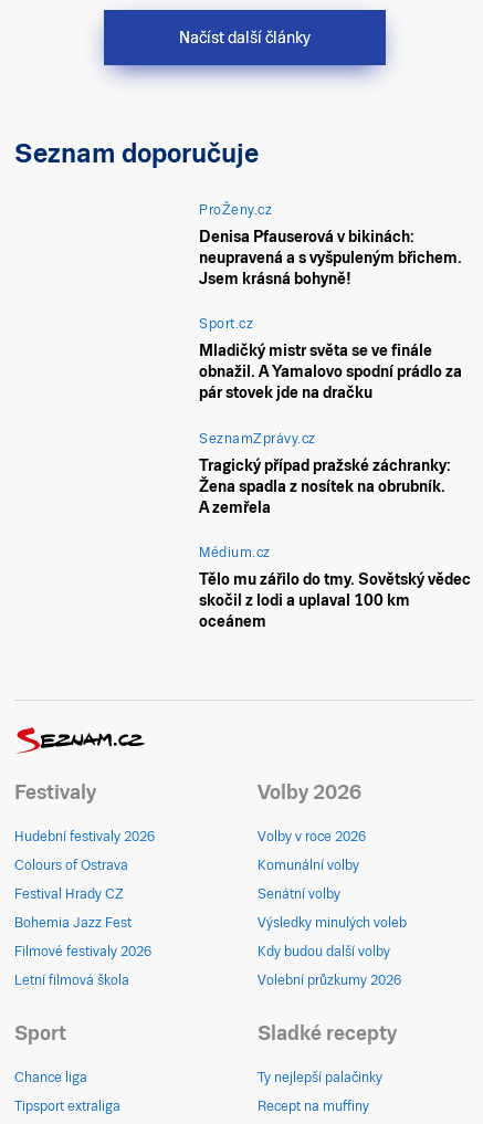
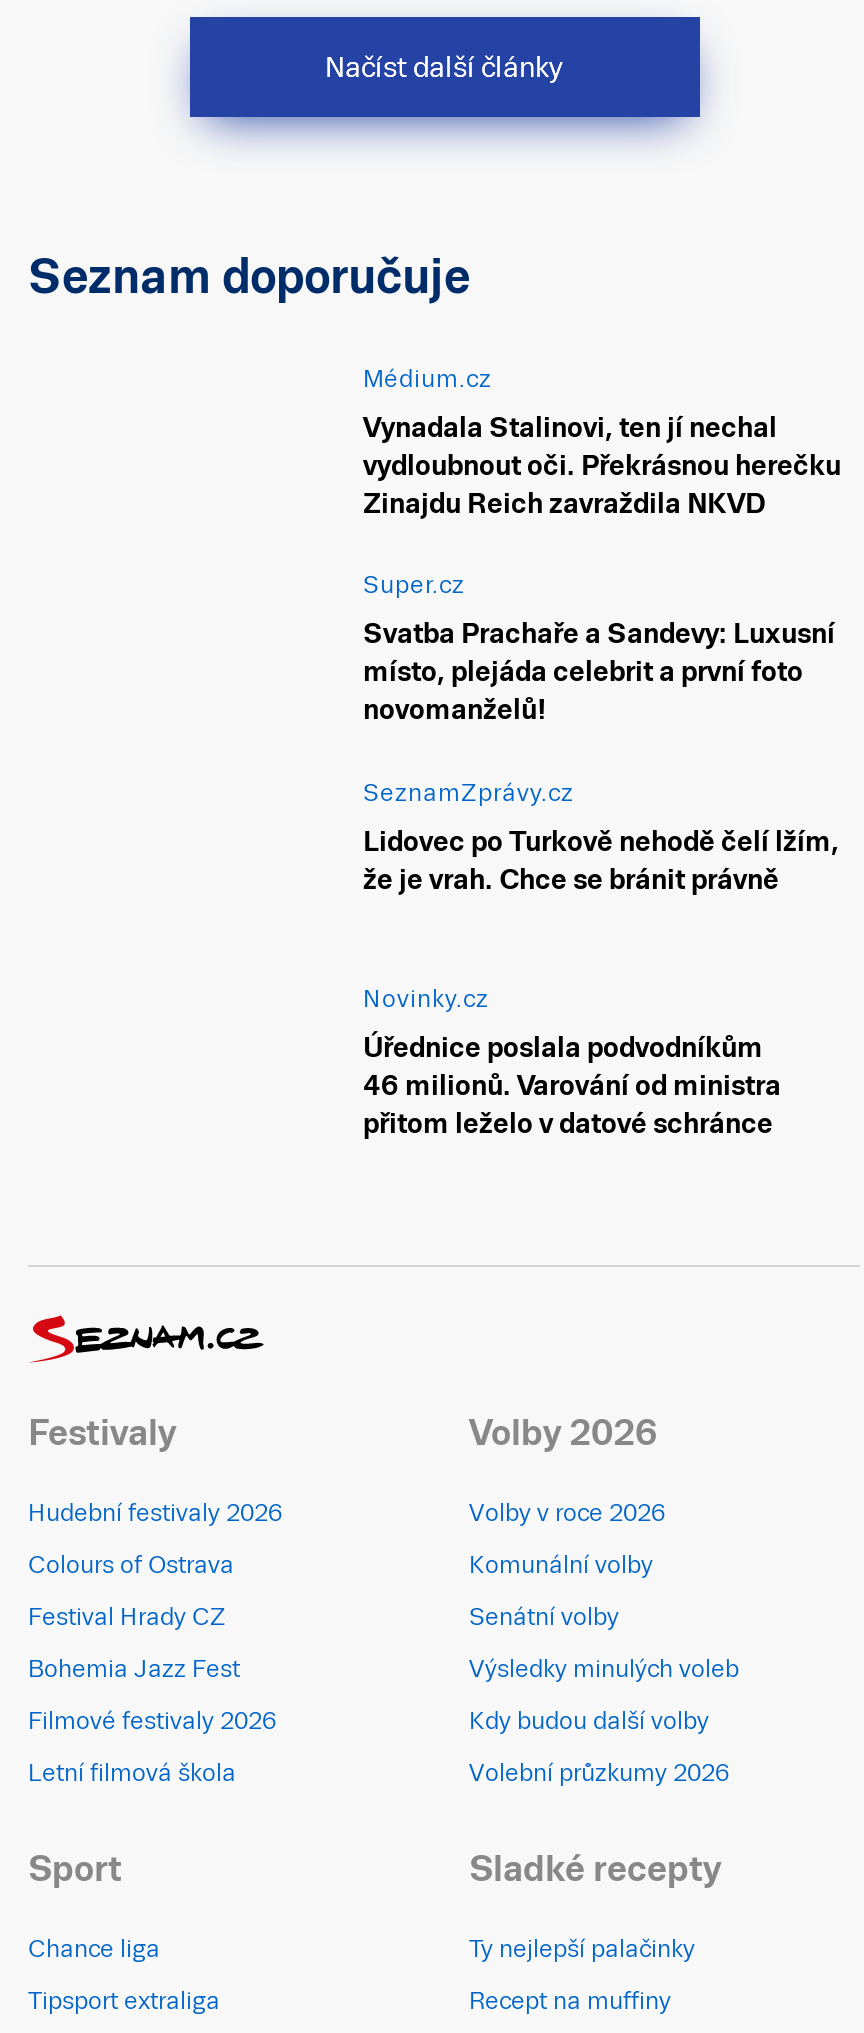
[200,202,272,218] ProŽeny.cz -> none
[200,228,463,287] Denisa Pfauserová v bikinách: | neupravená a s vyšpuleným břichem. | Jsem krásná bohyně! -> [363,411,841,519] Vynadala Stalinovi, ten jí nechal | vydloubnout oči. Překrásnou herečku | Zinajdu Reich zavraždila NKVD
[200,317,254,332] Sport.cz -> [363,572,465,600] Super.cz
[200,342,463,402] Mladičký mistr světa se ve finále | obnažil. A Yamalovo spodní prádlo za | pár stovek jde na dračku -> [363,618,835,726] Svatba Prachaře a Sandevy: Luxusní | místo, plejáda celebrit a první foto | novomanželů!
none -> [363,986,489,1014] Novinky.cz
[200,456,452,516] Tragický případ pražské záchranky: | Žena spadla z nosítek na obrubník. | A zemřela -> [363,825,839,895] Lidovec po Turkově nehodě čelí lžím, | že je vrah. Chce se bránit právně
moved [200,545,271,561] -> [363,365,492,393]: Médium.cz
[200,571,471,630] Tělo mu zářilo do tmy. Sovětský vědec | skočil z lodi a uplaval 100 km | oceánem -> [363,1032,781,1140] Úřednice poslala podvodníkům | 46 milionů. Varování od ministra | přitom leželo v datové schránce

